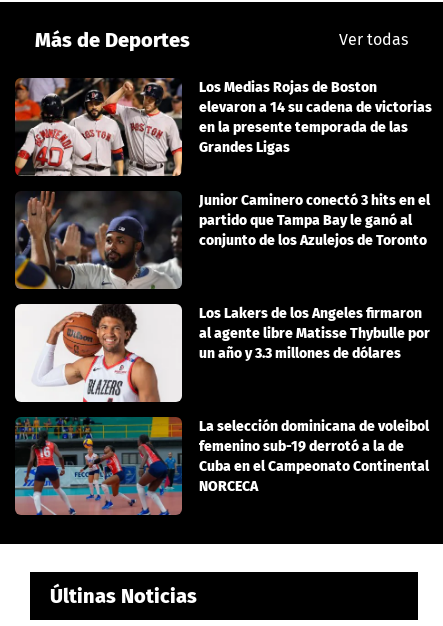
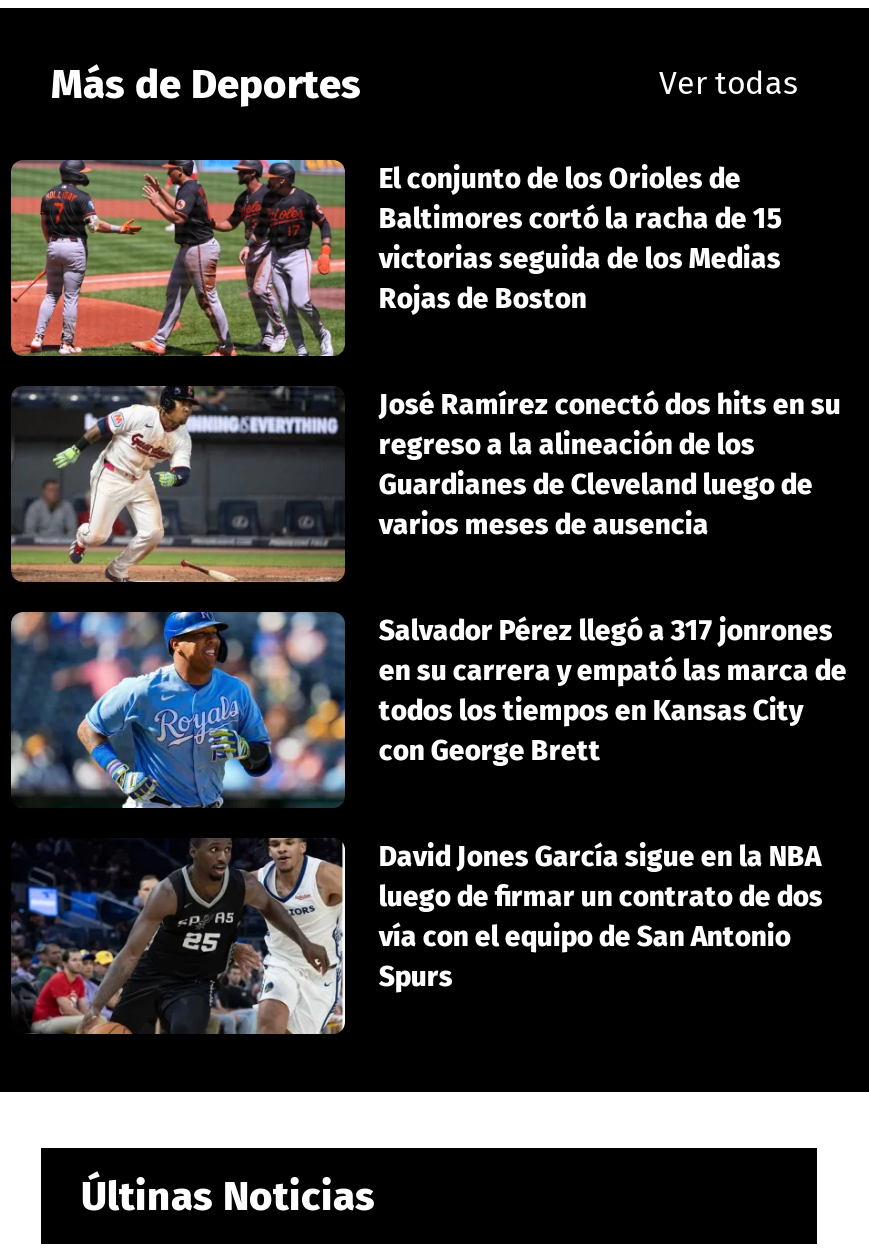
[15,78,432,177] [image] | Los Medias Rojas de Boston | elevaron a 14 su cadena de victorias | en la presente temporada de las | Grandes Ligas -> [9,158,783,358] [image] | El conjunto de los Orioles de | Baltimores cortó la racha de 15 | victorias seguida de los Medias | Rojas de Boston
[15,191,430,289] [image] | Junior Caminero conectó 3 hits en el | partido que Tampa Bay le ganó al | conjunto de los Azulejos de Toronto -> [11,386,841,582] [image] | José Ramírez conectó dos hits en su | regreso a la alineación de los | Guardianes de Cleveland luego de | varios meses de ausencia
[14,303,430,403] [image] | Los Lakers de los Angeles firmaron | al agente libre Matisse Thybulle por | un año y 3.3 millones de dólares -> [11,610,847,810] [image] | Salvador Pérez llegó a 317 jonrones | en su carrera y empató las marca de | todos los tiempos en Kansas City | con George Brett
[14,416,429,516] [image] | La selección dominicana de voleibol | femenino sub-19 derrotó a la de | Cuba en el Campeonato Continental | NORCECA -> [11,836,823,1036] [image] | David Jones García sigue en la NBA | luego de firmar un contrato de dos | vía con el equipo de San Antonio | Spurs

